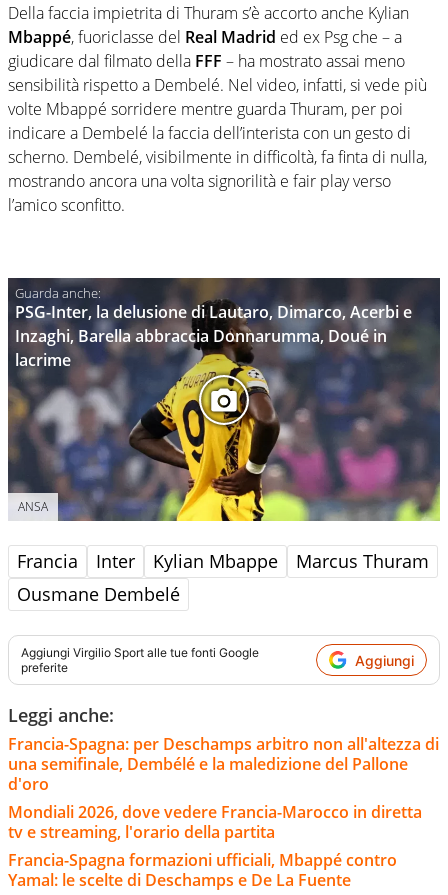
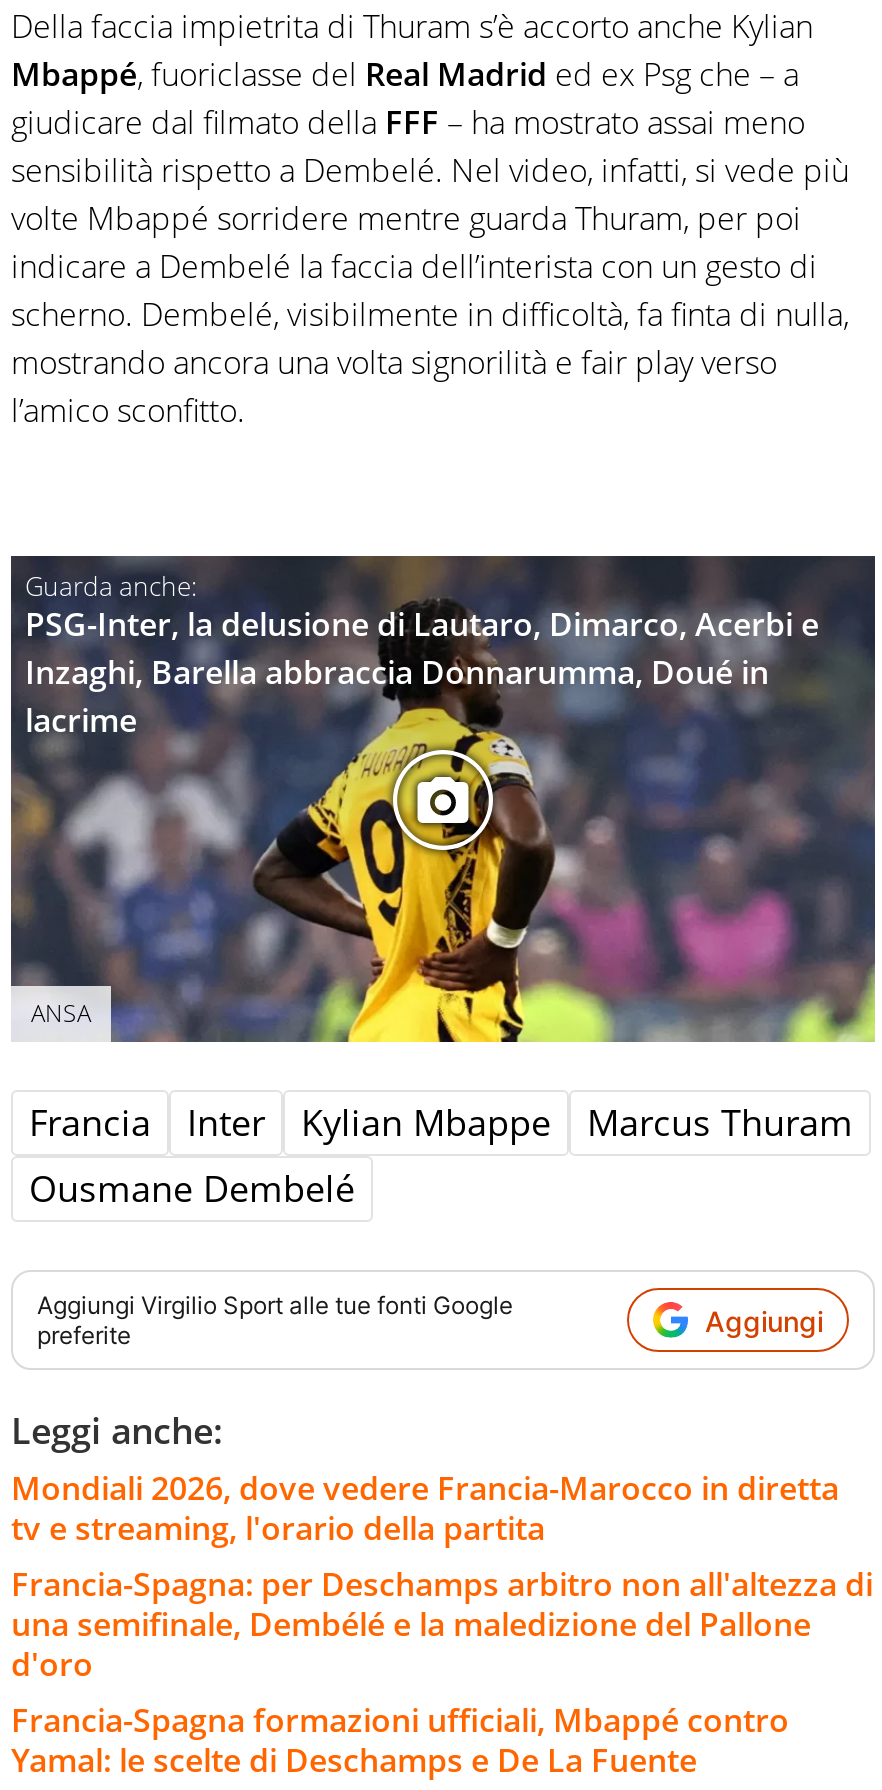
moved [8,733,439,795] -> [11,1562,873,1686]: Francia-Spagna: per Deschamps arbitro non all'altezza di | una semifinale, Dembélé e la maledizione del Pallone | d'oro
moved [8,801,422,843] -> [11,1466,839,1550]: Mondiali 2026, dove vedere Francia-Marocco in diretta | tv e streaming, l'orario della partita

